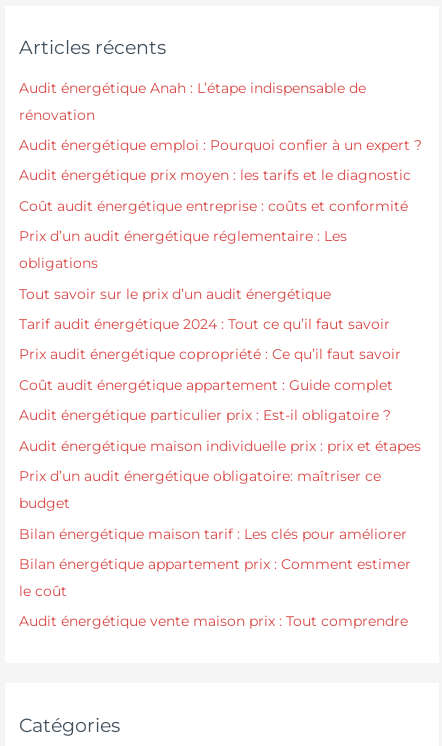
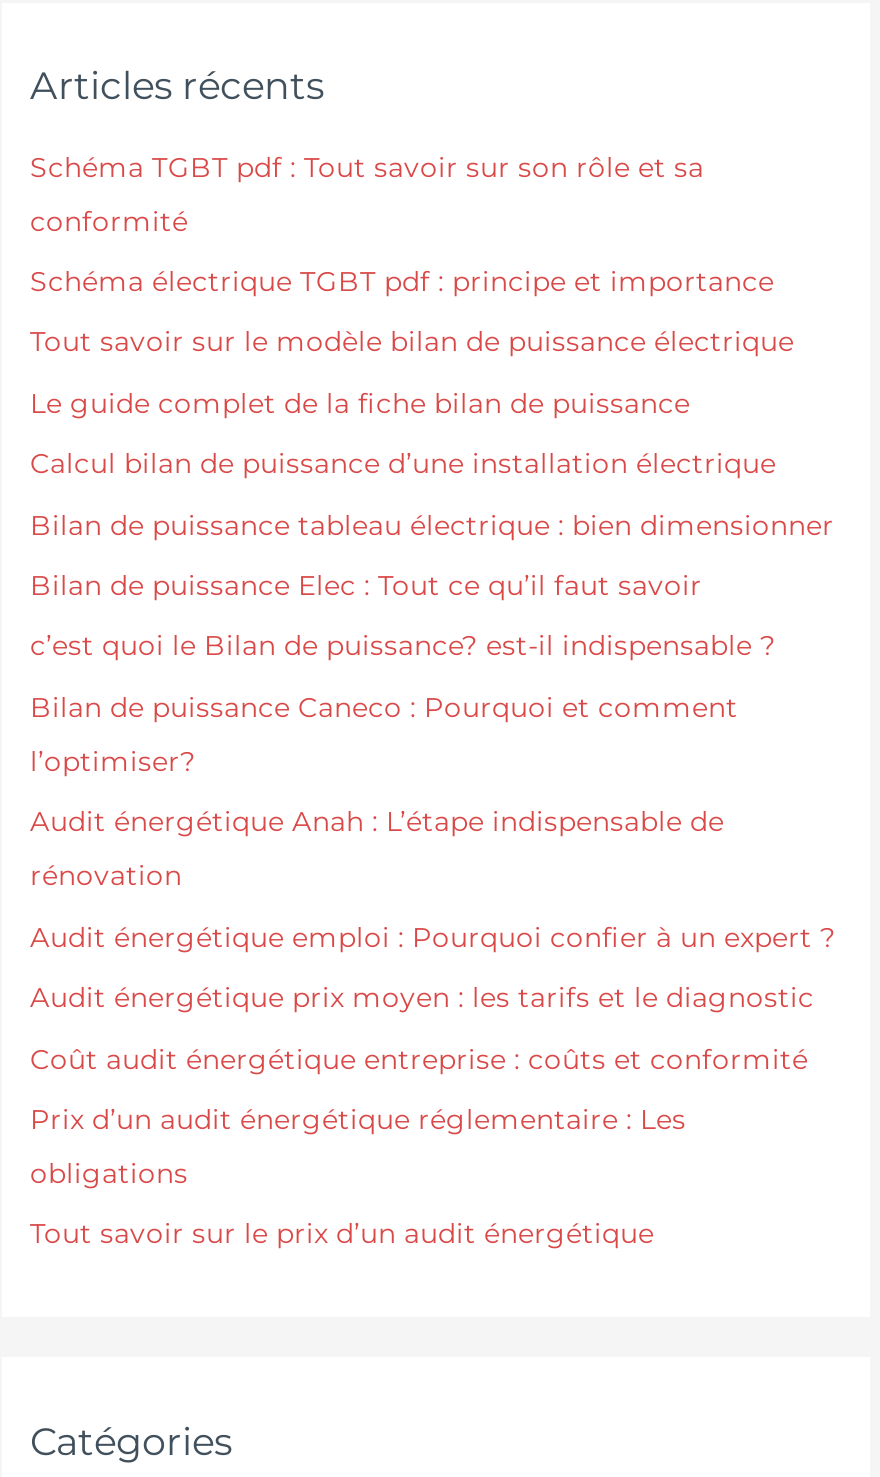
none -> [30,150,834,777] Schéma TGBT pdf : Tout savoir sur son rôle et sa | conformité | Schéma électrique TGBT pdf : principe et importance | Tout savoir sur le modèle bilan de puissance électrique | Le guide complet de la fiche bilan de puissance | Calcul bilan de puissance d’une installation électrique | Bilan de puissance tableau électrique : bien dimensionner | Bilan de puissance Elec : Tout ce qu’il faut savoir | c’est quoi le Bilan de puissance? est-il indispensable ? | Bilan de puissance Caneco : Pourquoi et comment | l’optimiser?
moved [19,80,422,302] -> [30,806,836,1250]: Audit énergétique Anah : L’étape indispensable de | rénovation | Audit énergétique emploi : Pourquoi confier à un expert ? | Audit énergétique prix moyen : les tarifs et le diagnostic | Coût audit énergétique entreprise : coûts et conformité | Prix d’un audit énergétique réglementaire : Les | obligations | Tout savoir sur le prix d’un audit énergétique
[19,316,421,629] Tarif audit énergétique 2024 : Tout ce qu’il faut savoir | Prix audit énergétique copropriété : Ce qu’il faut savoir | Coût audit énergétique appartement : Guide complet | Audit énergétique particulier prix : Est-il obligatoire ? | Audit énergétique maison individuelle prix : prix et étapes | Prix d’un audit énergétique obligatoire: maîtriser ce | budget | Bilan énergétique maison tarif : Les clés pour améliorer | Bilan énergétique appartement prix : Comment estimer | le coût | Audit énergétique vente maison prix : Tout comprendre -> none

